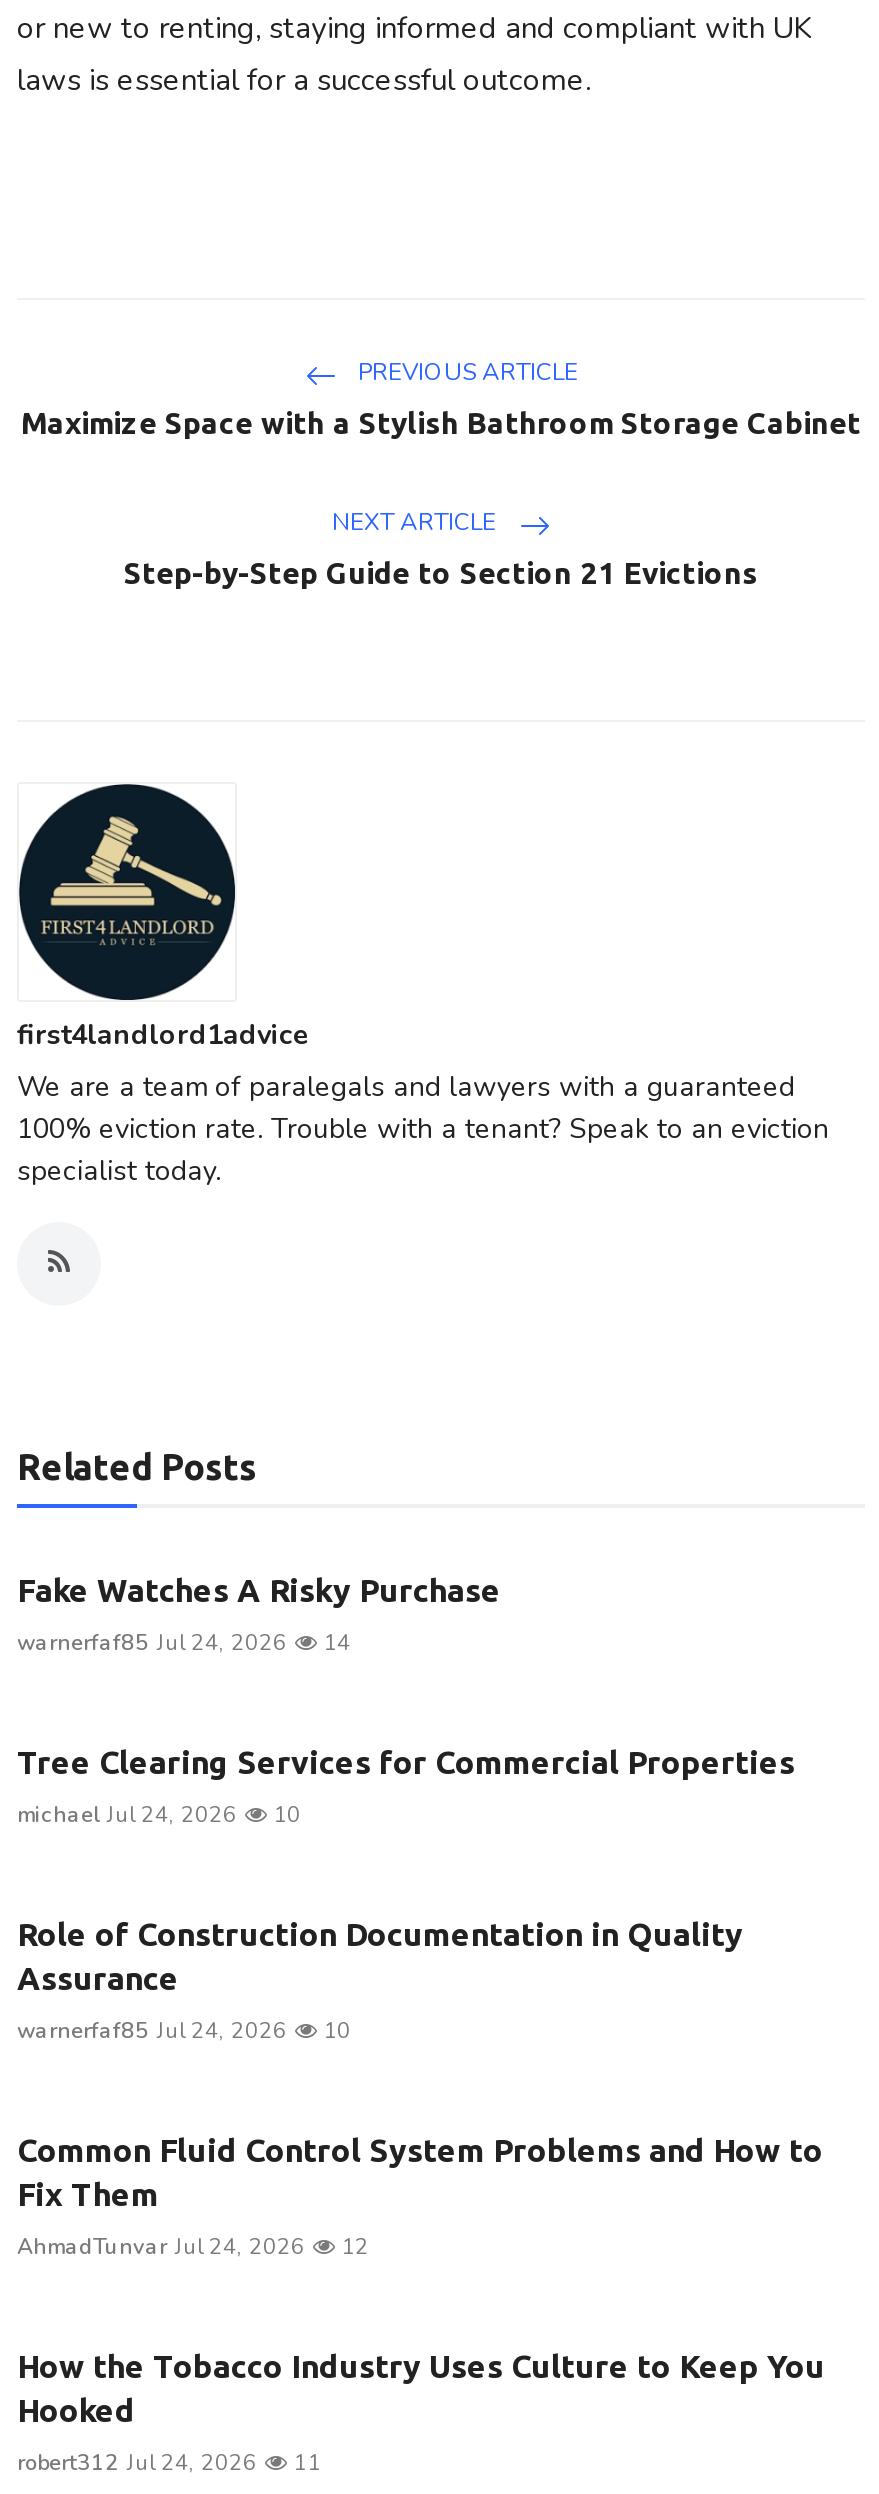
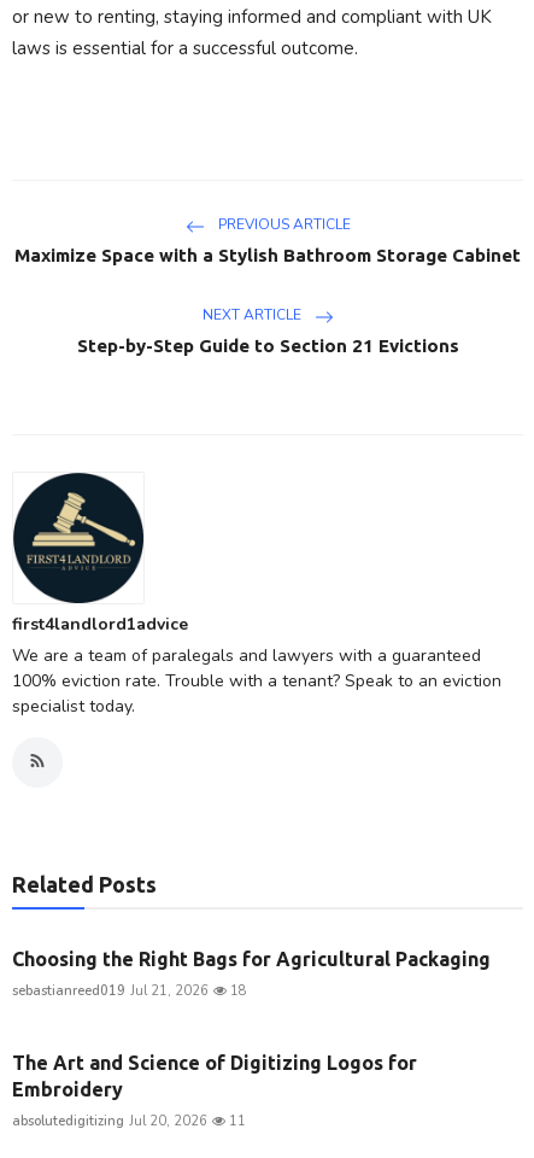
[17,1571,825,2477] Fake Watches A Risky Purchase | warnerfaf85 Jul 24, 2026 | 14 | Tree Clearing Services for Commercial Properties | michael Jul 24, 2026 | 10 | Role of Construction Documentation in Quality | Assurance | warnerfaf85 Jul 24, 2026 | 10 | Common Fluid Control System Problems and How to | Fix Them | AhmadTunvar Jul 24, 2026 | 12 | How the Tobacco Industry Uses Culture to Keep You | Hooked | robert312 Jul 24, 2026 -> [12,948,491,1130] Choosing the Right Bags for Agricultural Packaging | sebastianreed019 Jul 21, 2026 | 18 | The Art and Science of Digitizing Logos for | Embroidery | absolutedigitizing Jul 20, 2026

